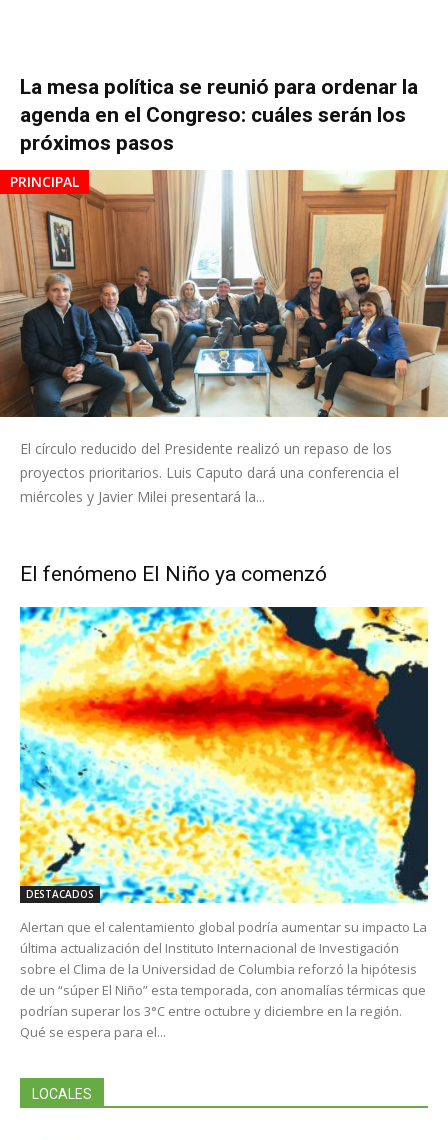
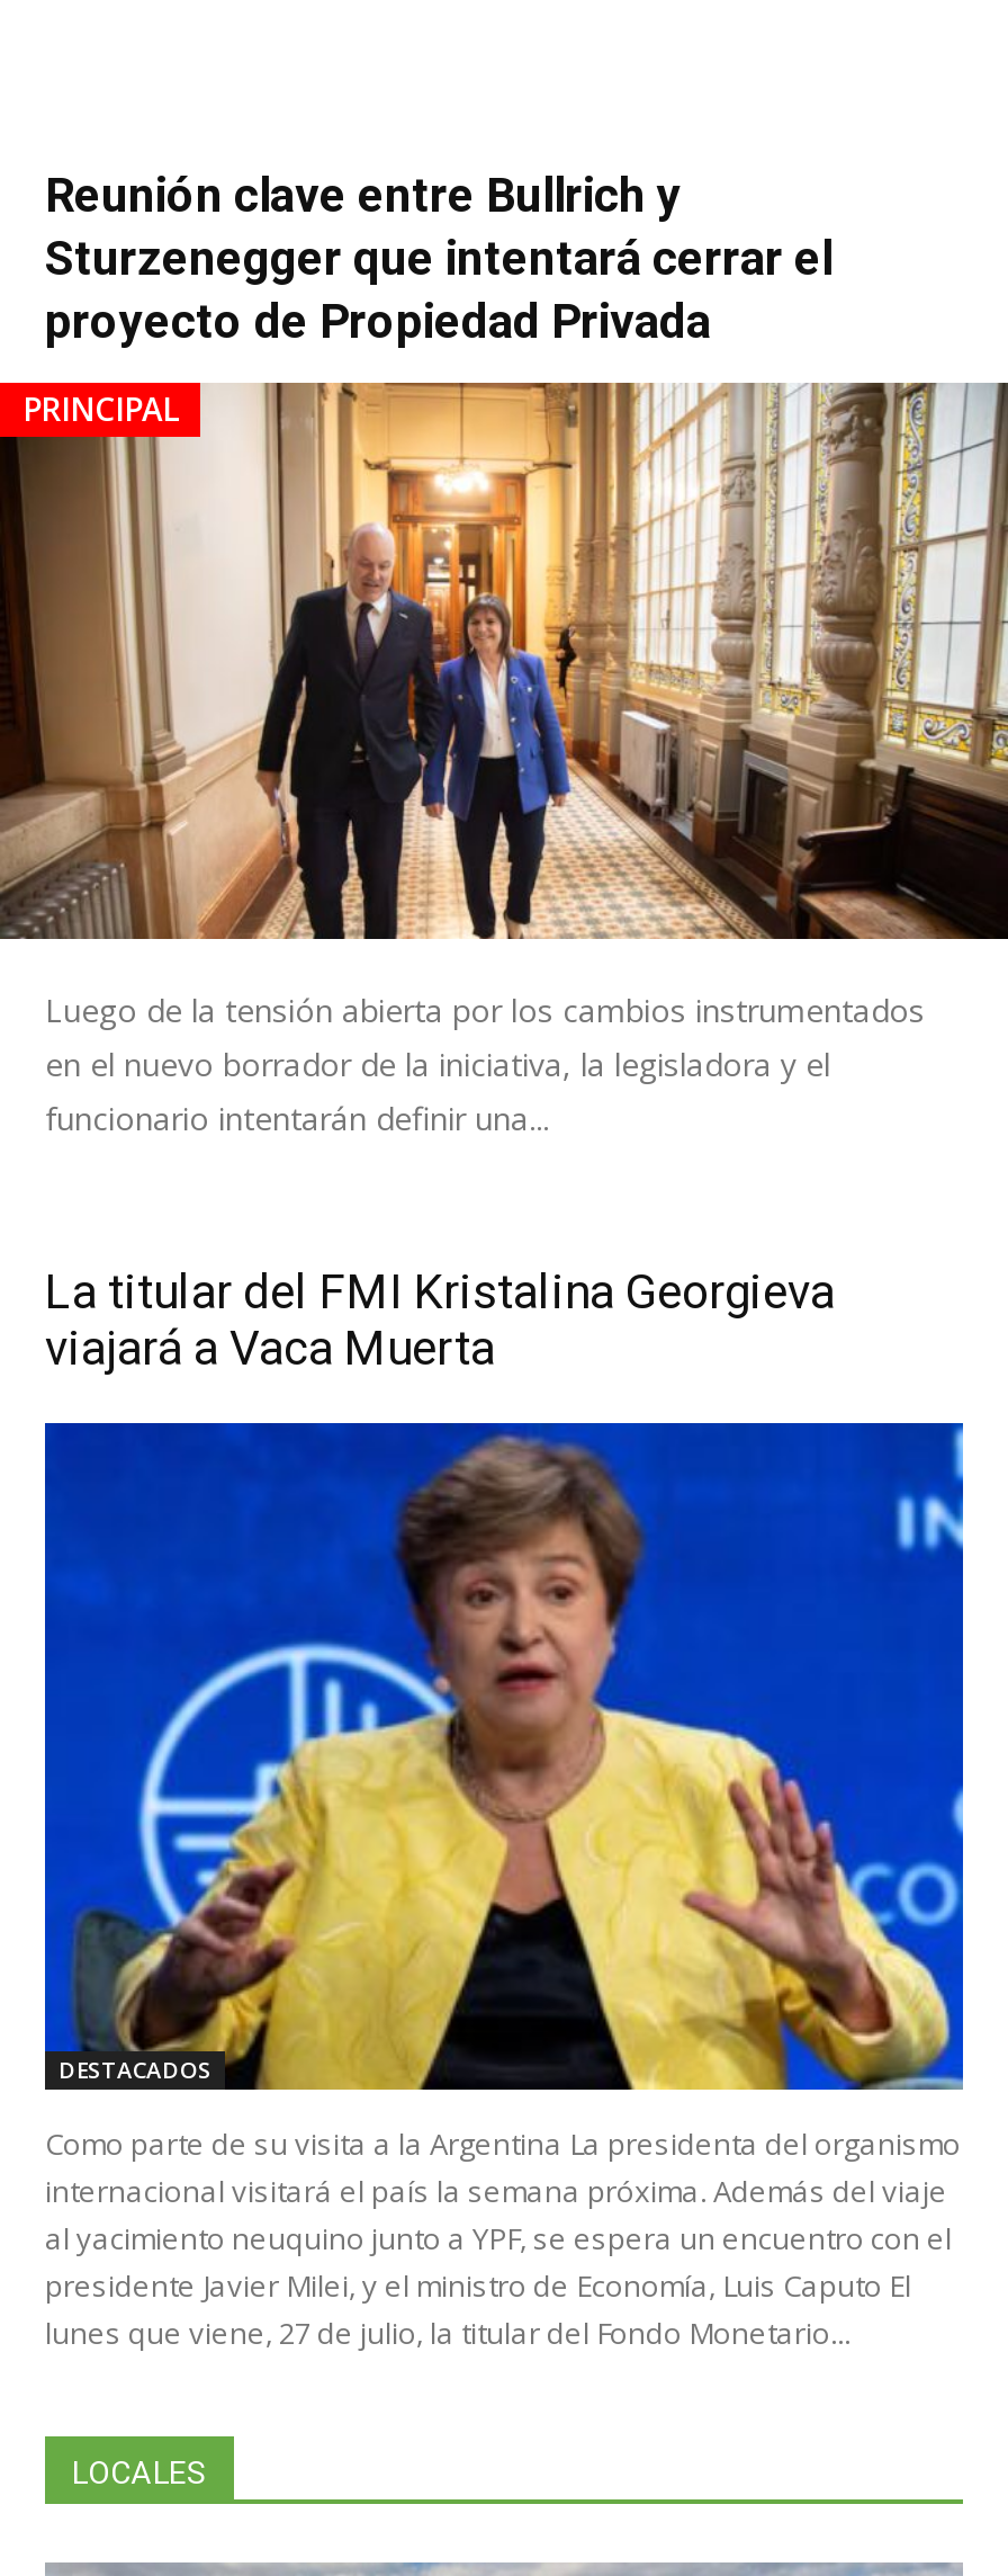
[20,74,418,154] La mesa política se reunió para ordenar la | agenda en el Congreso: cuáles serán los | próximos pasos -> [45,168,832,348] Reunión clave entre Bullrich y | Sturzenegger que intentará cerrar el | proyecto de Propiedad Privada
[3,170,445,506] [image] | El círculo reducido del Presidente realizó un repaso de los | proyectos prioritarios. Luis Caputo dará una conferencia el | miércoles y Javier Milei presentará la... -> [7,381,1001,1140] [image] | Luego de la tensión abierta por los cambios instrumentados | en el nuevo borrador de la iniciativa, la legisladora y el | funcionario intentarán definir una...
[20,562,327,586] El fenómeno El Niño ya comenzó -> [45,1266,835,1376] La titular del FMI Kristalina Georgieva | viajará a Vaca Muerta
[19,606,429,1041] [image] | Alertan que el calentamiento global podría aumentar su impacto La | última actualización del Instituto Internacional de Investigación | sobre el Clima de la Universidad de Columbia reforzó la hipótesis | de un “súper El Niño” esta temporada, con anomalías térmicas que | podrían superar los 3°C entre octubre y diciembre en la región. | Qué se espera para el... -> [43,1421,965,2354] [image] | Como parte de su visita a la Argentina La presidenta del organismo | internacional visitará el país la semana próxima. Además del viaje | al yacimiento neuquino junto a YPF, se espera un encuentro con el | presidente Javier Milei, y el ministro de Economía, Luis Caputo El | lunes que viene, 27 de julio, la titular del Fondo Monetario...
moved [26,887,94,901] -> [58,2054,211,2086]: DESTACADOS

